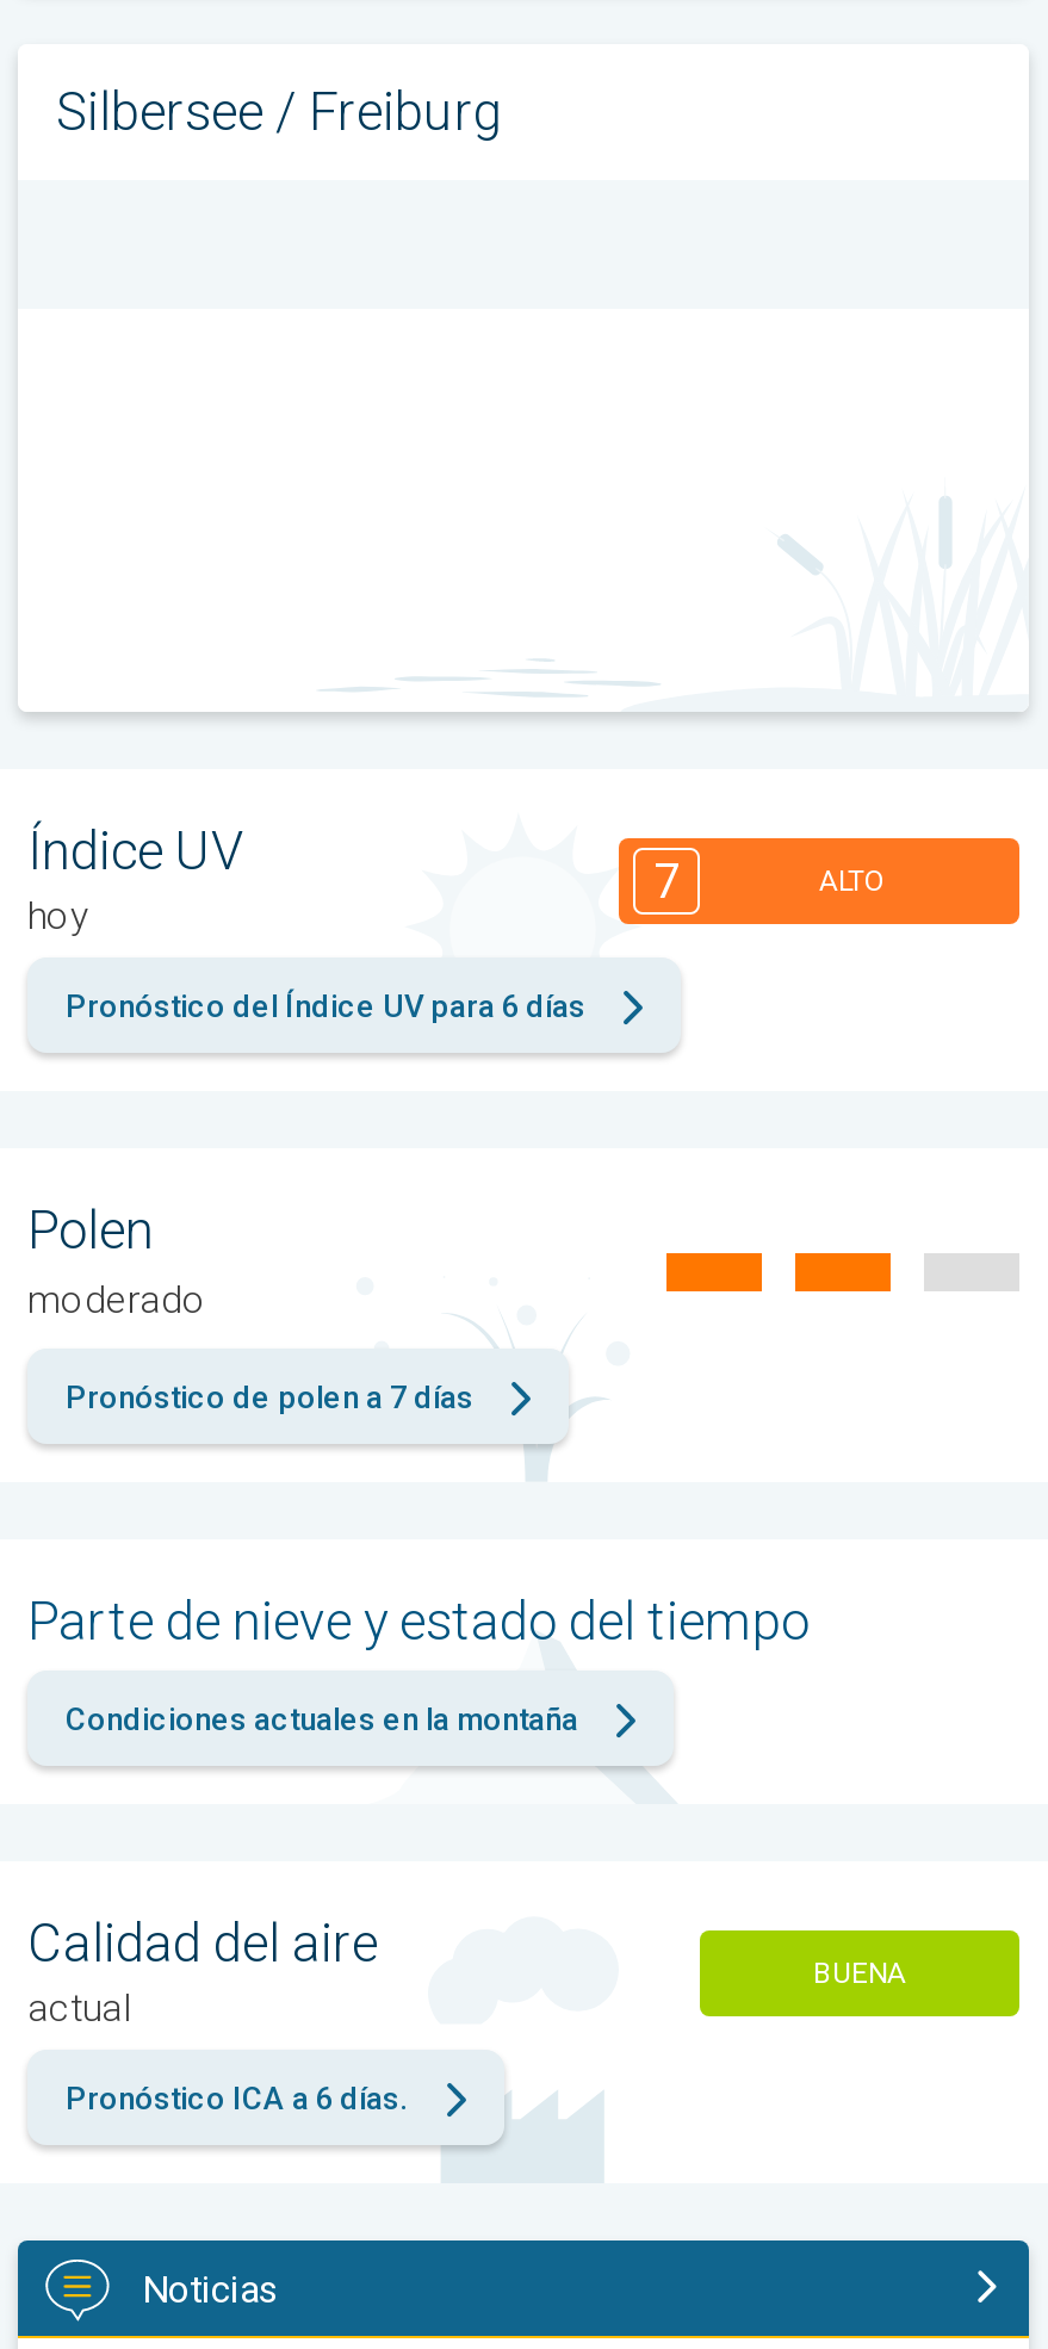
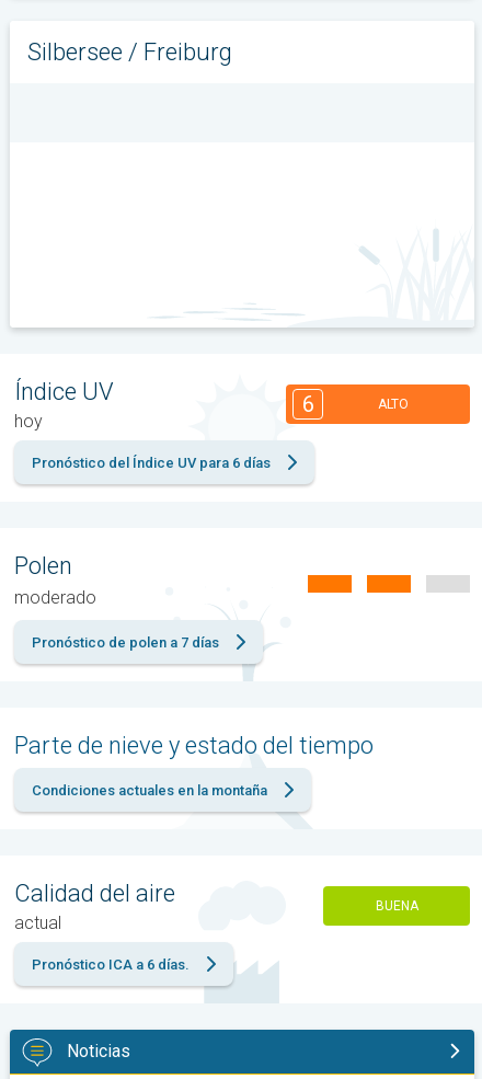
[653,852,680,909] 7 -> [302,391,314,418] 6

